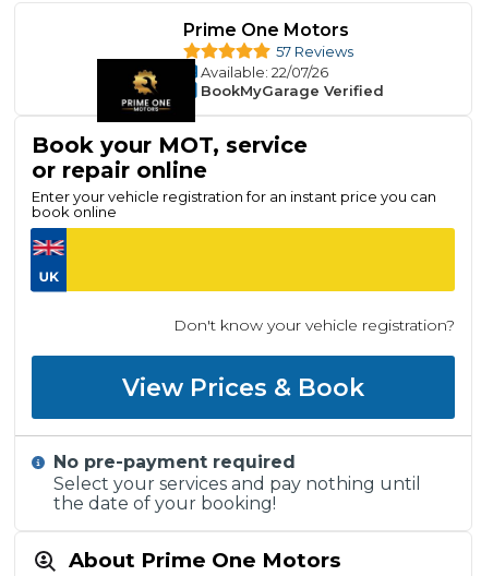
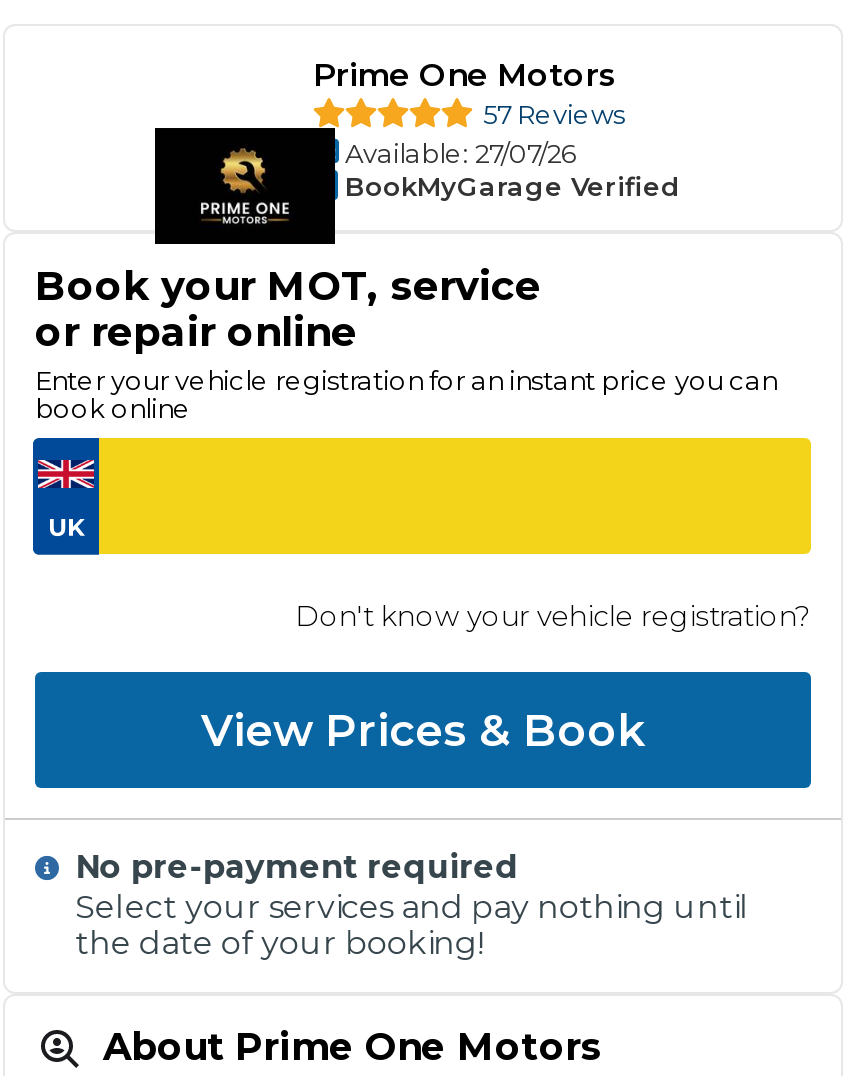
[201,63,328,81] Available: 22/07/26 -> [345,136,577,168] Available: 27/07/26

